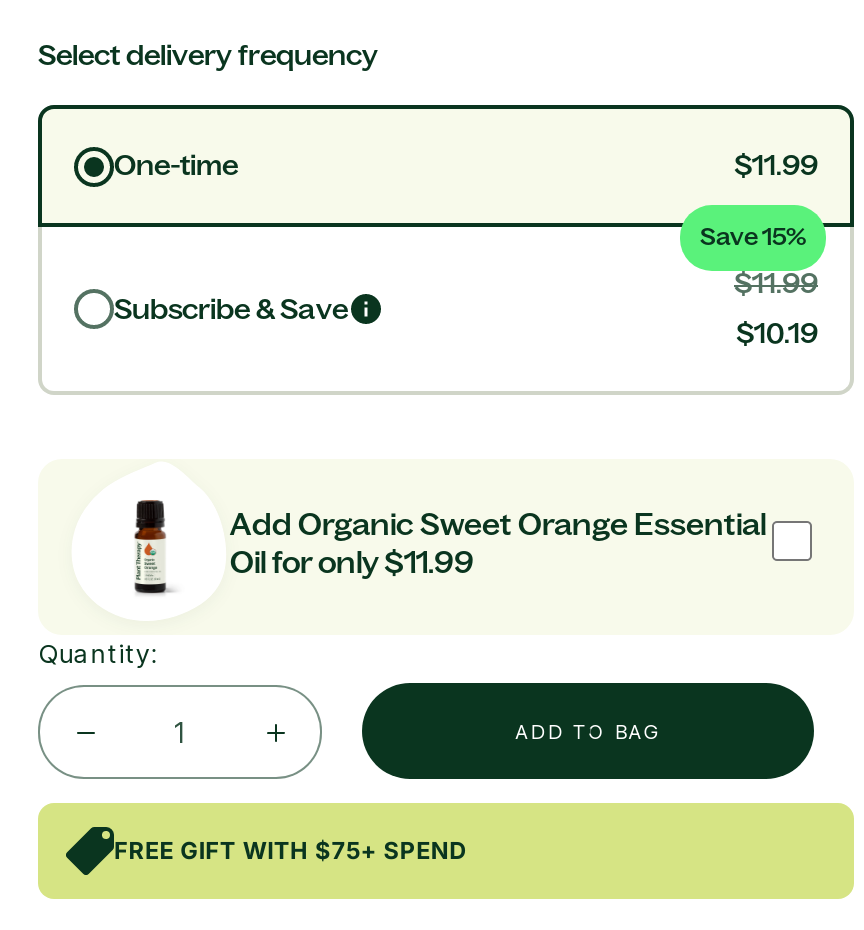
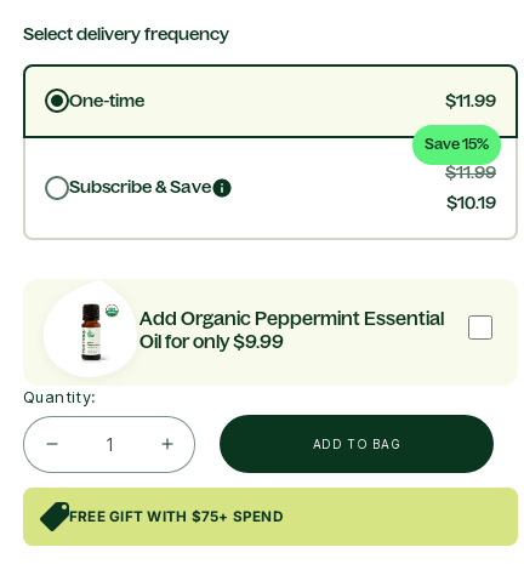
[230,508,766,580] Add Organic Sweet Orange Essential | Oil for only $11.99 -> [139,308,444,351] Add Organic Peppermint Essential | Oil for only $9.99

